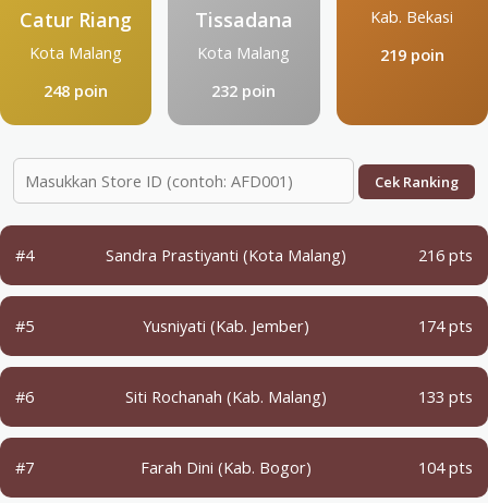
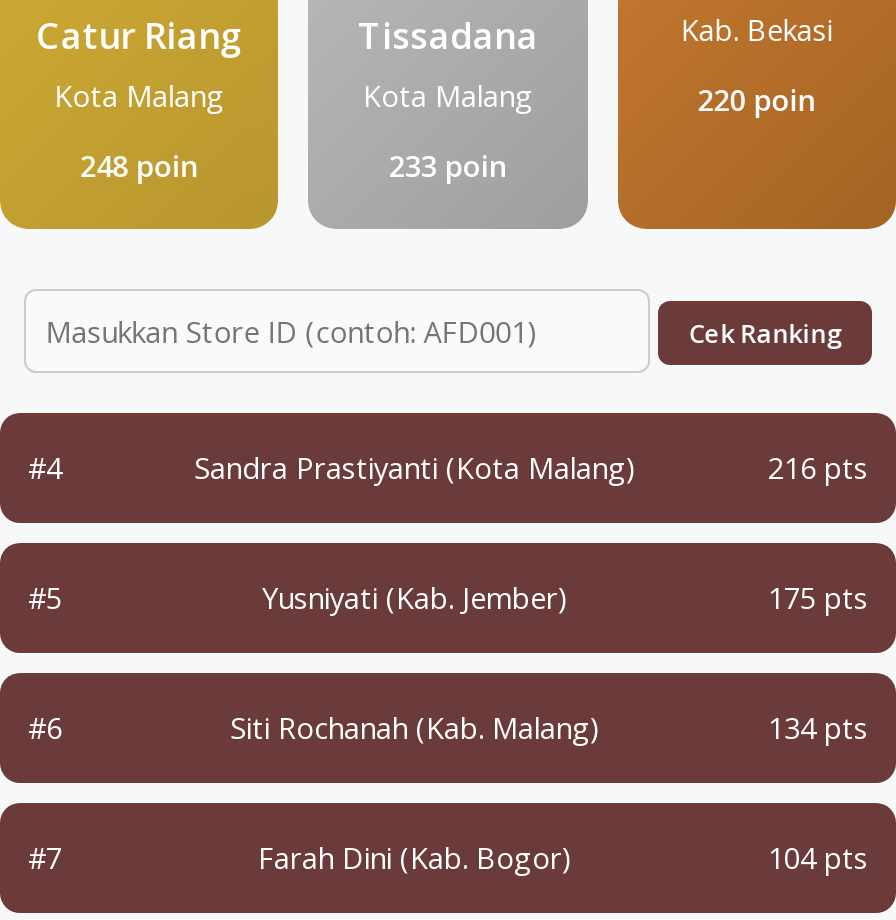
[380,44,444,65] 219 poin -> [698,79,816,119] 220 poin
[212,79,276,101] 232 poin -> [389,145,507,185] 233 poin
[418,315,473,336] 174 pts -> [768,577,868,617] 175 pts
[418,385,473,407] 133 pts -> [768,707,868,747] 134 pts

